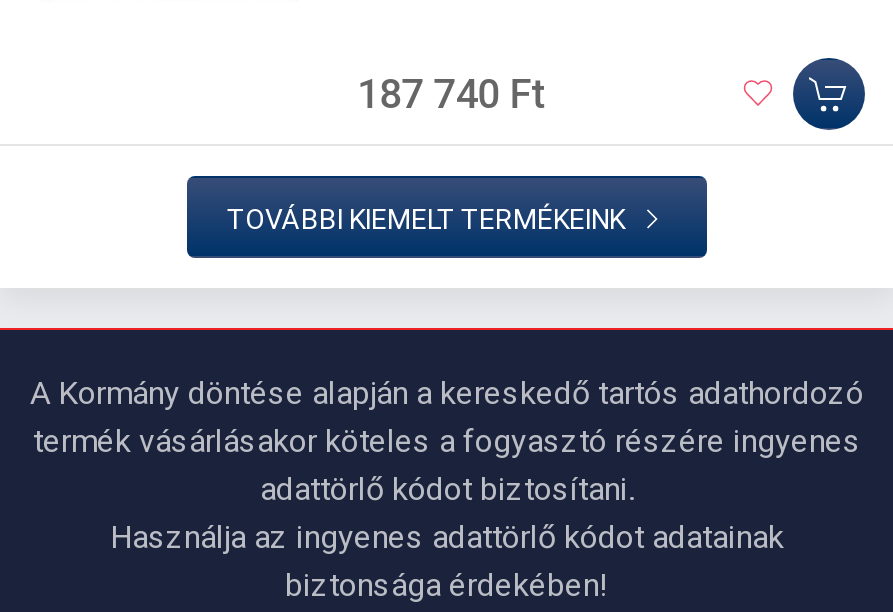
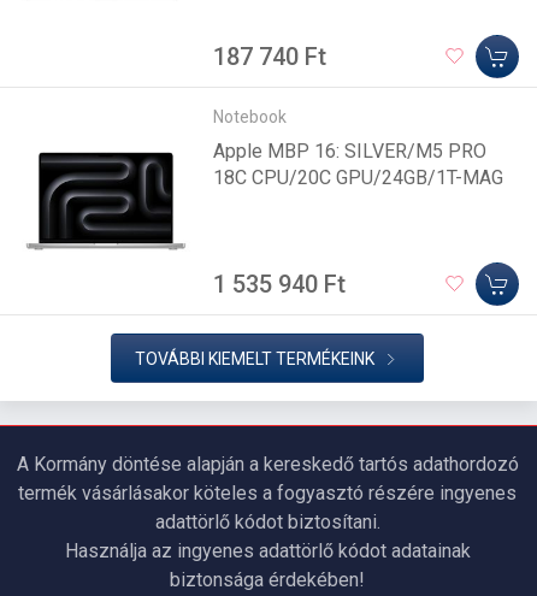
none -> [26,107,504,250] [image] | Notebook | Apple MBP 16: SILVER/M5 PRO | 18C CPU/20C GPU/24GB/1T-MAG
none -> [213,270,346,298] 1 535 940 Ft

